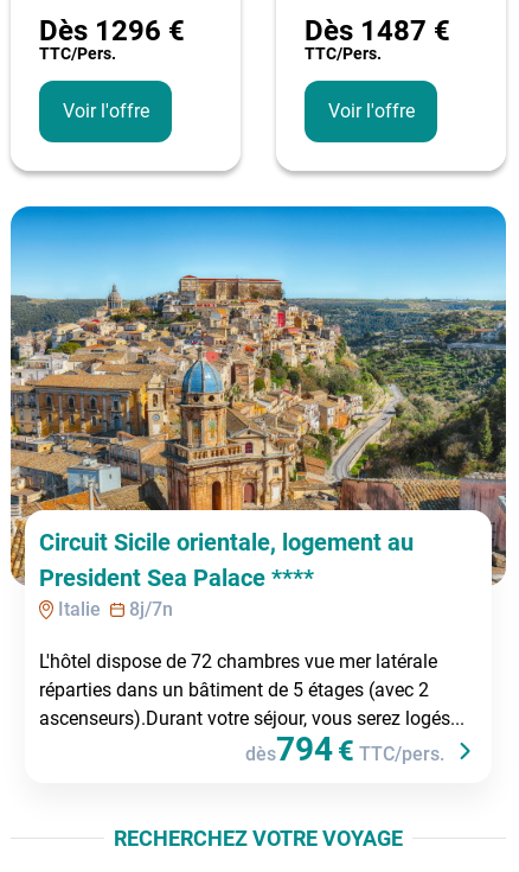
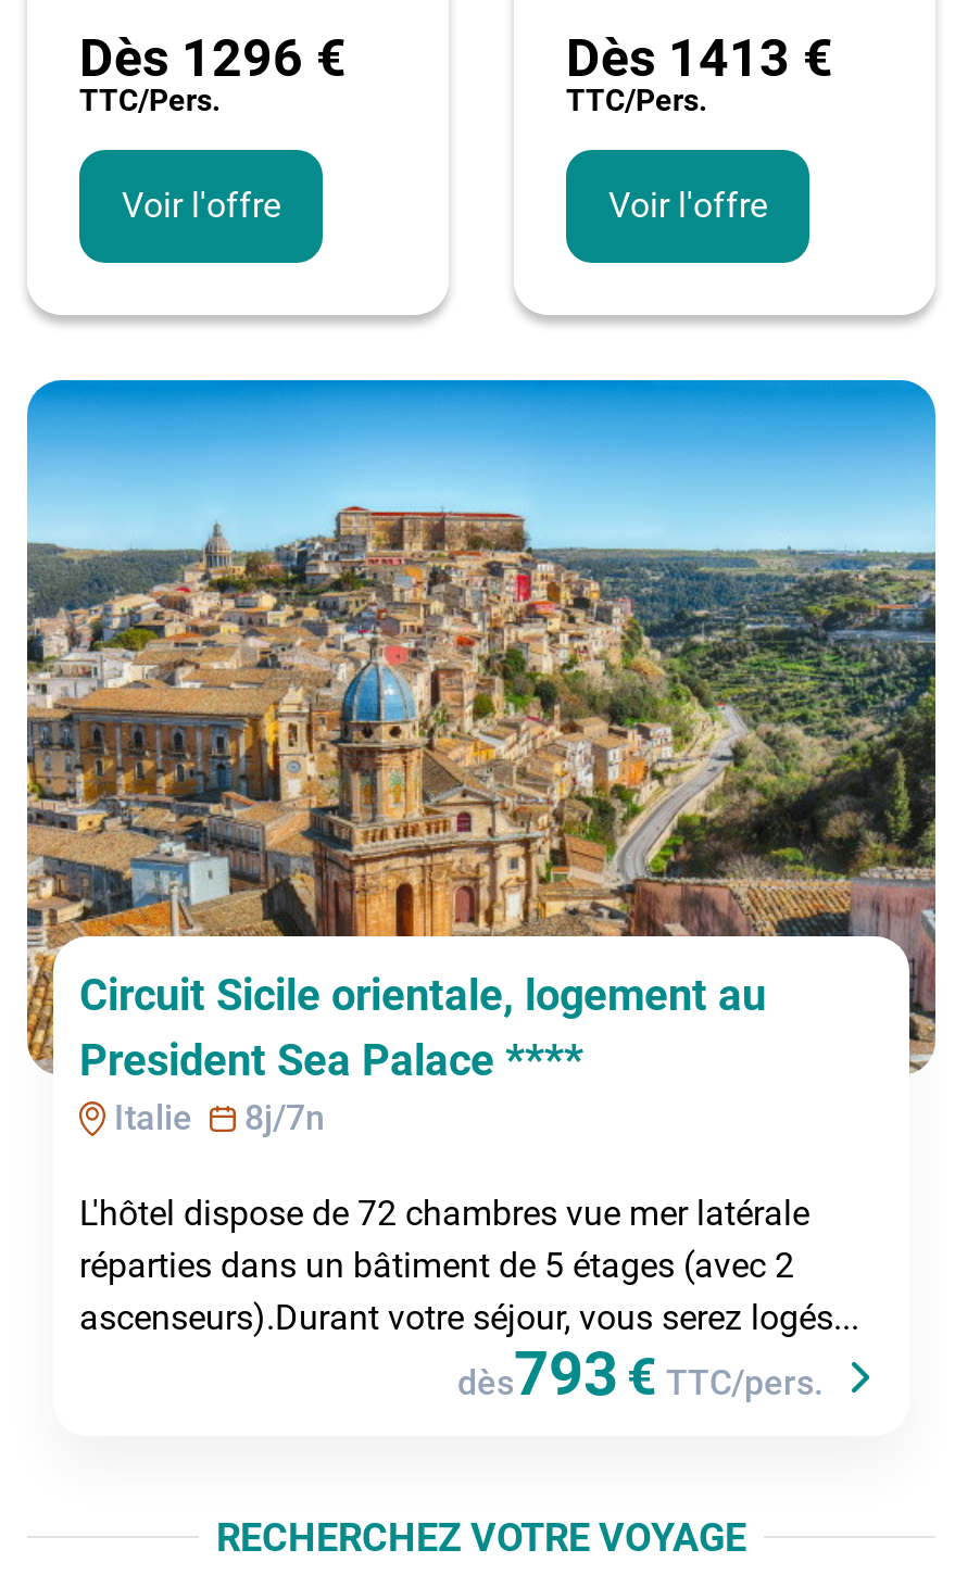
[305,14,450,47] Dès 1487 € -> [566,28,833,89] Dès 1413 €
[245,730,444,769] dès794 € TTC/pers. -> [457,1338,822,1410] dès793 € TTC/pers.

